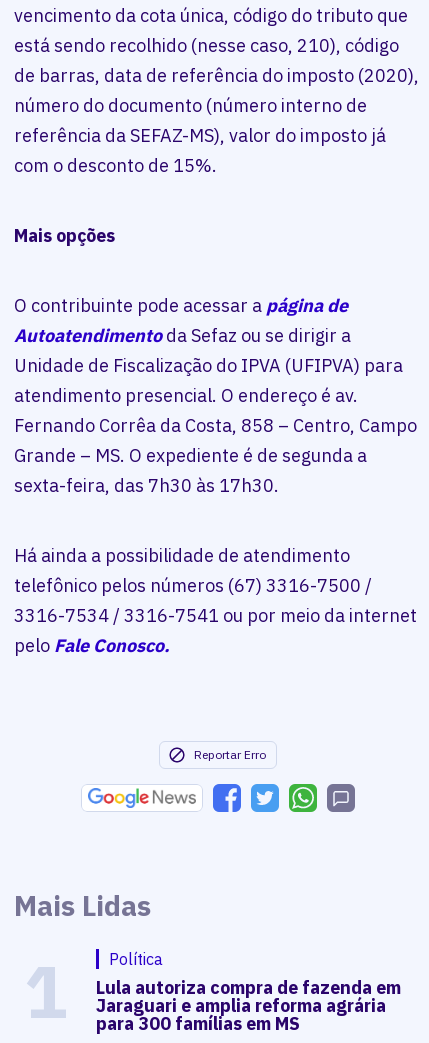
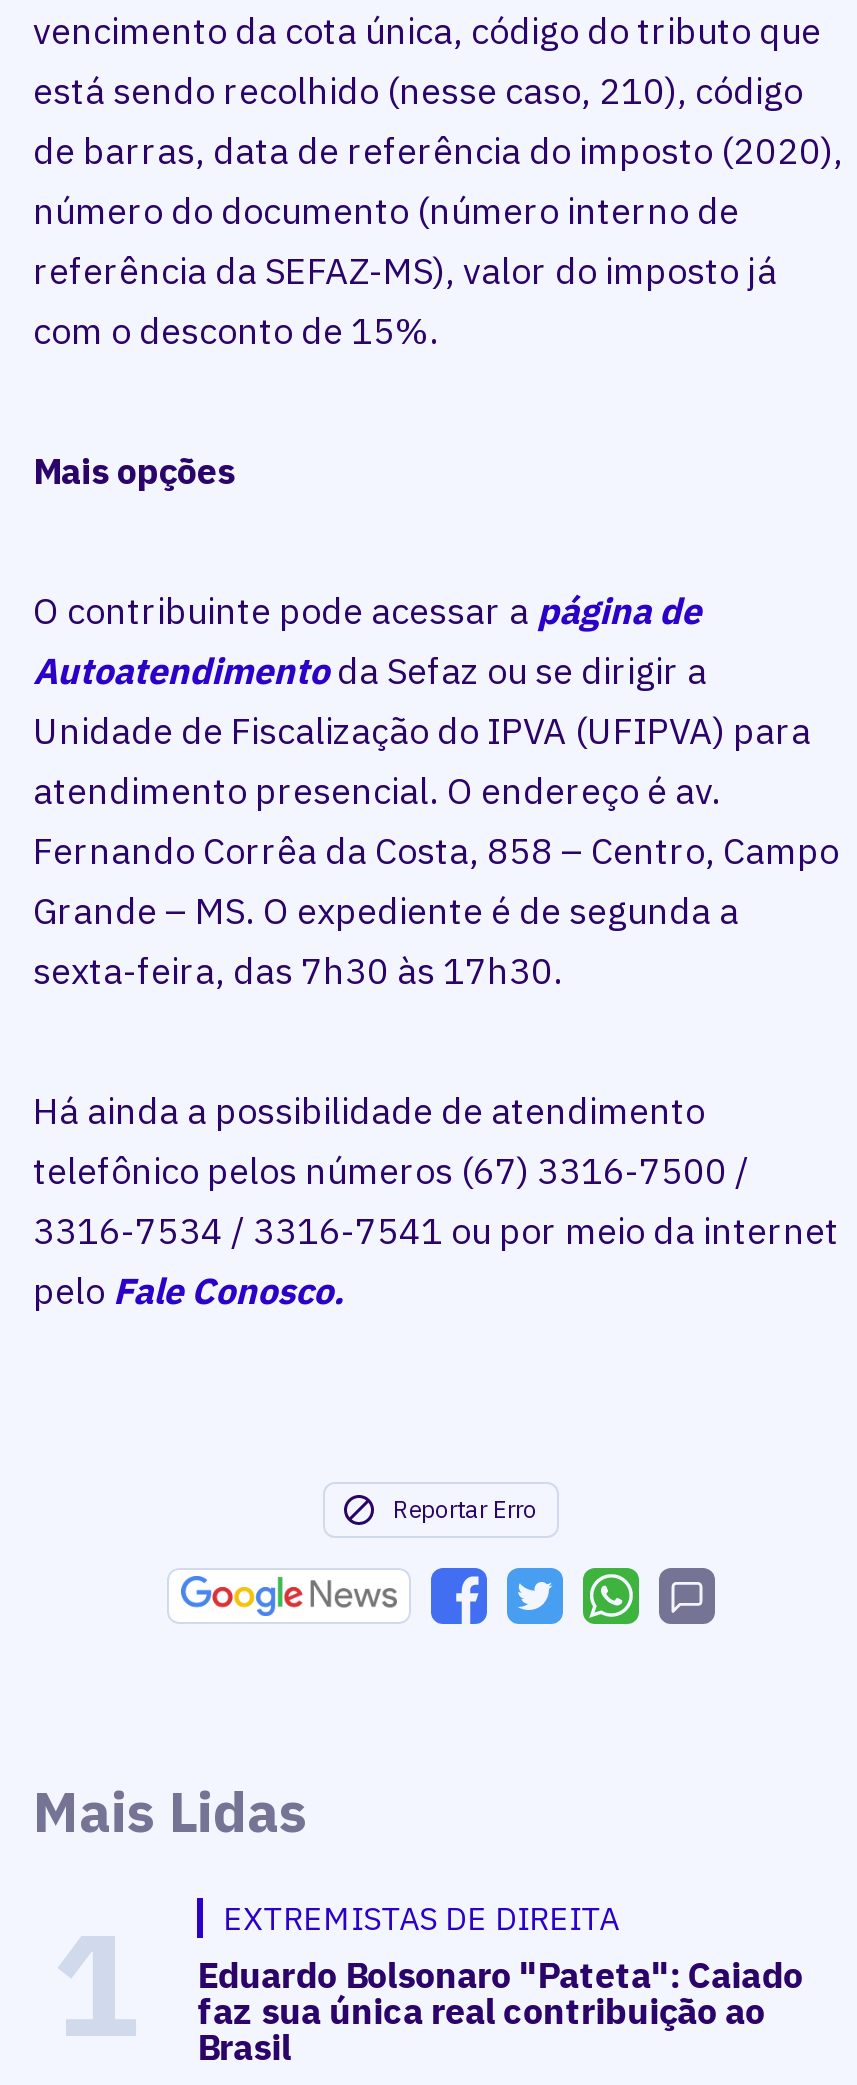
[96,949,401,1035] Política | Lula autoriza compra de fazenda em | Jaraguari e amplia reforma agrária | para 300 famílias em MS -> [197,1898,803,2070] EXTREMISTAS DE DIREITA | Eduardo Bolsonaro "Pateta": Caiado | faz sua única real contribuição ao | Brasil

